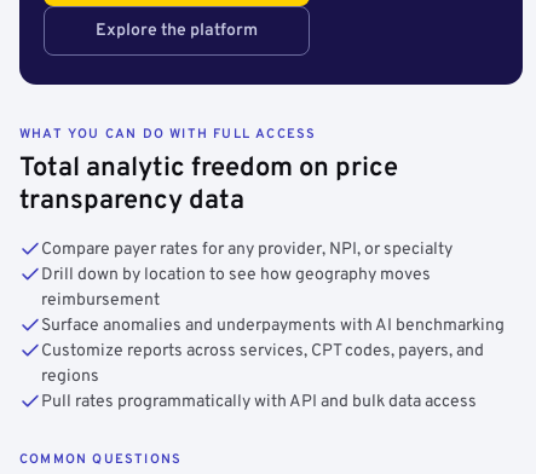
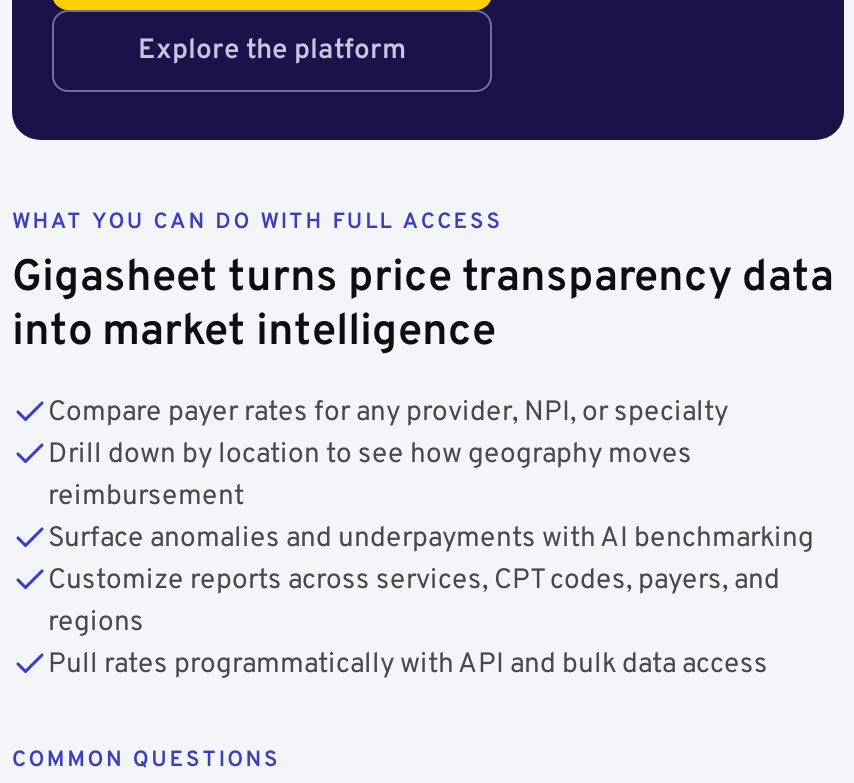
[19,152,398,218] Total analytic freedom on price | transparency data -> [12,252,834,360] Gigasheet turns price transparency data | into market intelligence

